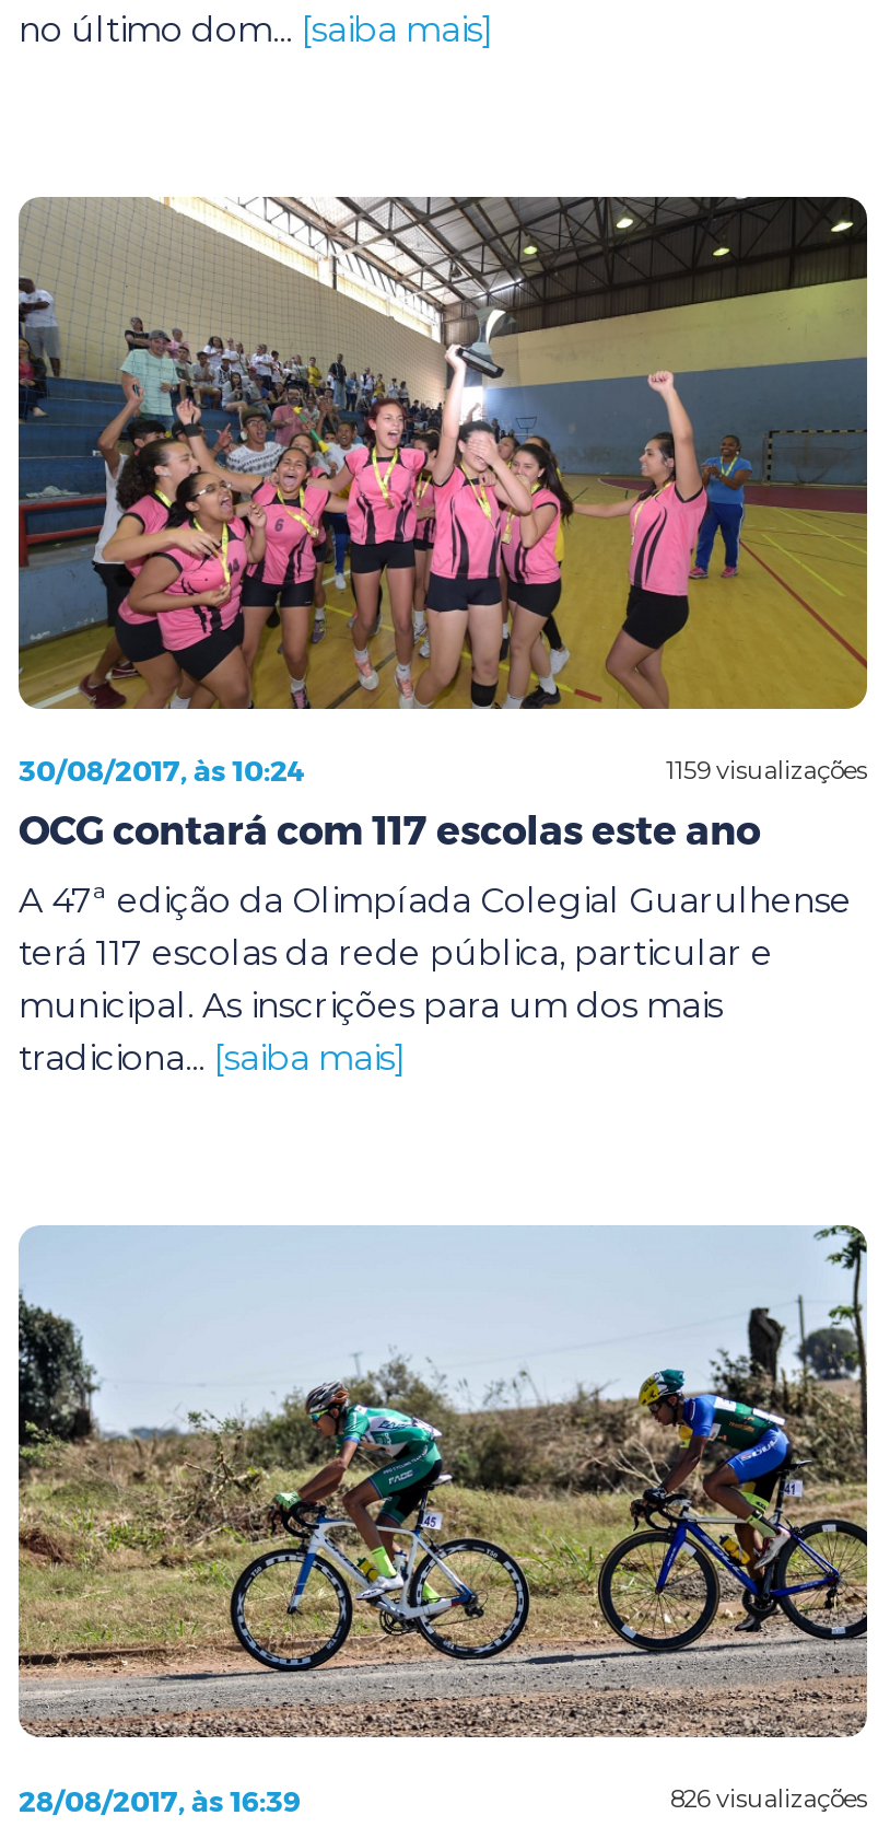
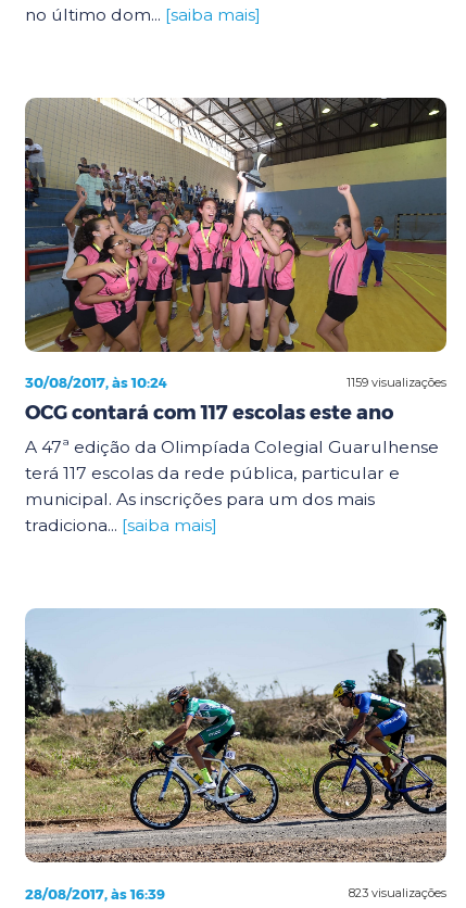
[670,1783,867,1814] 826 visualizações -> [349,885,446,900] 823 visualizações

